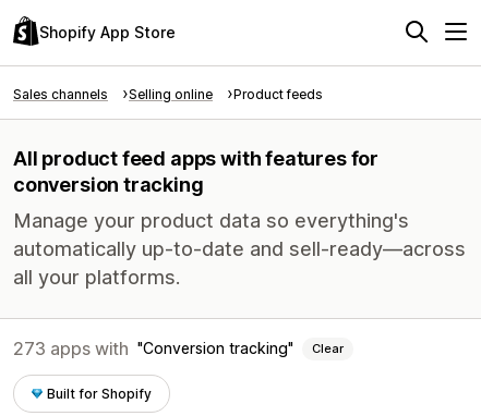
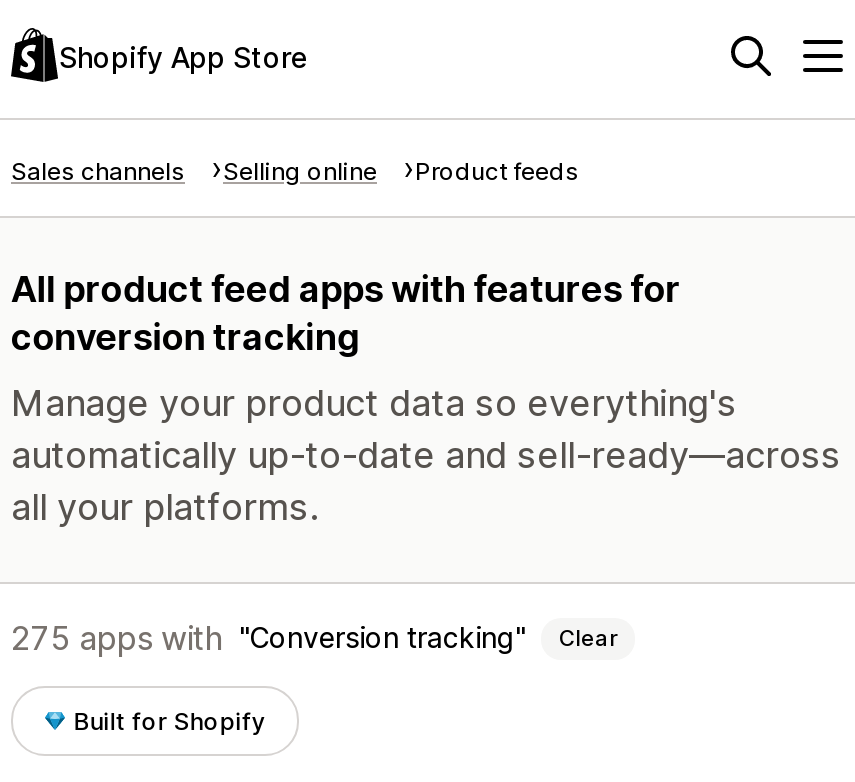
[13,338,344,359] 273 apps with Conversion tracking Clear -> [11,618,617,658] 275 apps with Conversion tracking Clear

